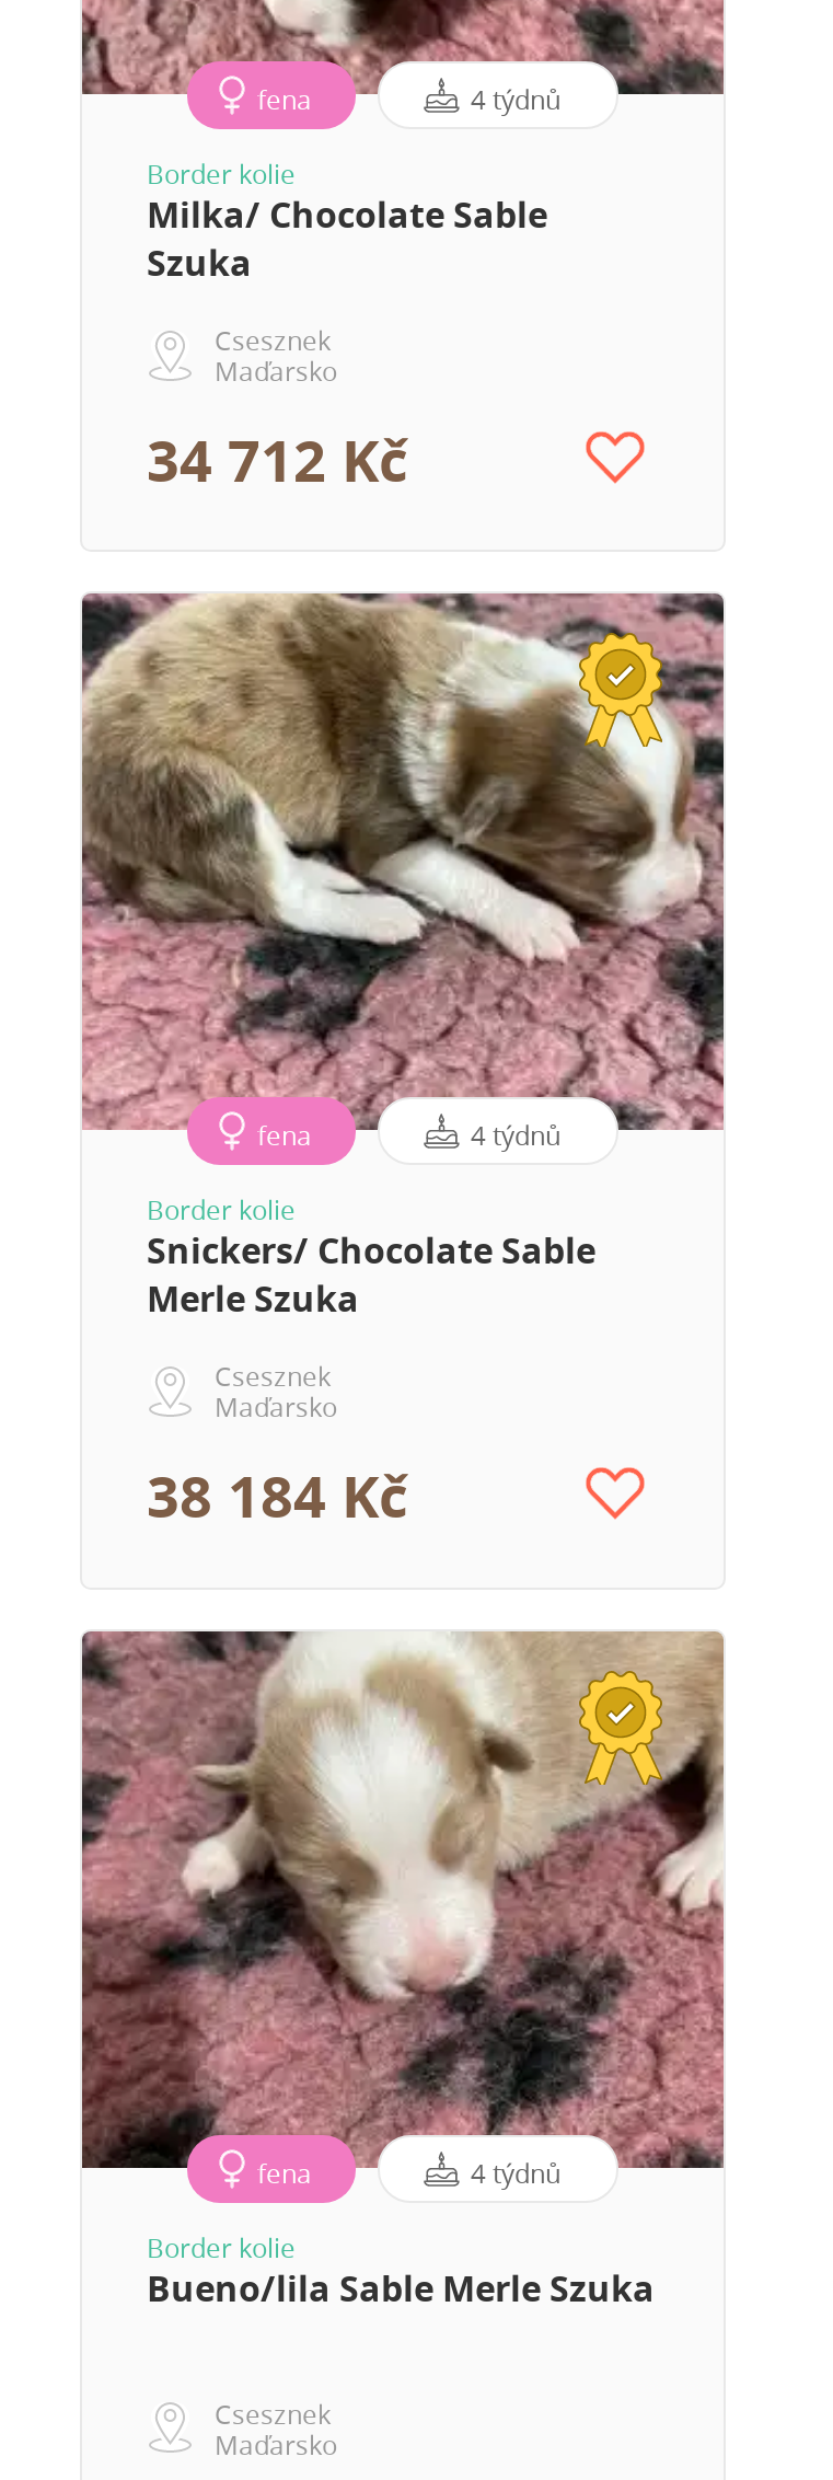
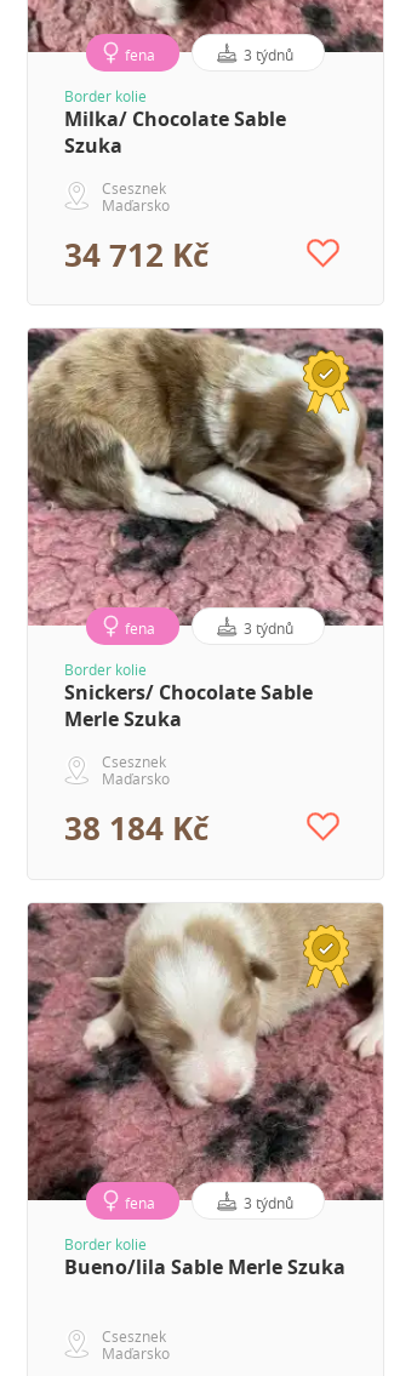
[471,81,560,116] 4 týdnů -> [243,45,293,64] 3 týdnů
[471,1118,560,1153] 4 týdnů -> [243,619,293,638] 3 týdnů
[471,2154,560,2189] 4 týdnů -> [243,1193,293,1212] 3 týdnů

